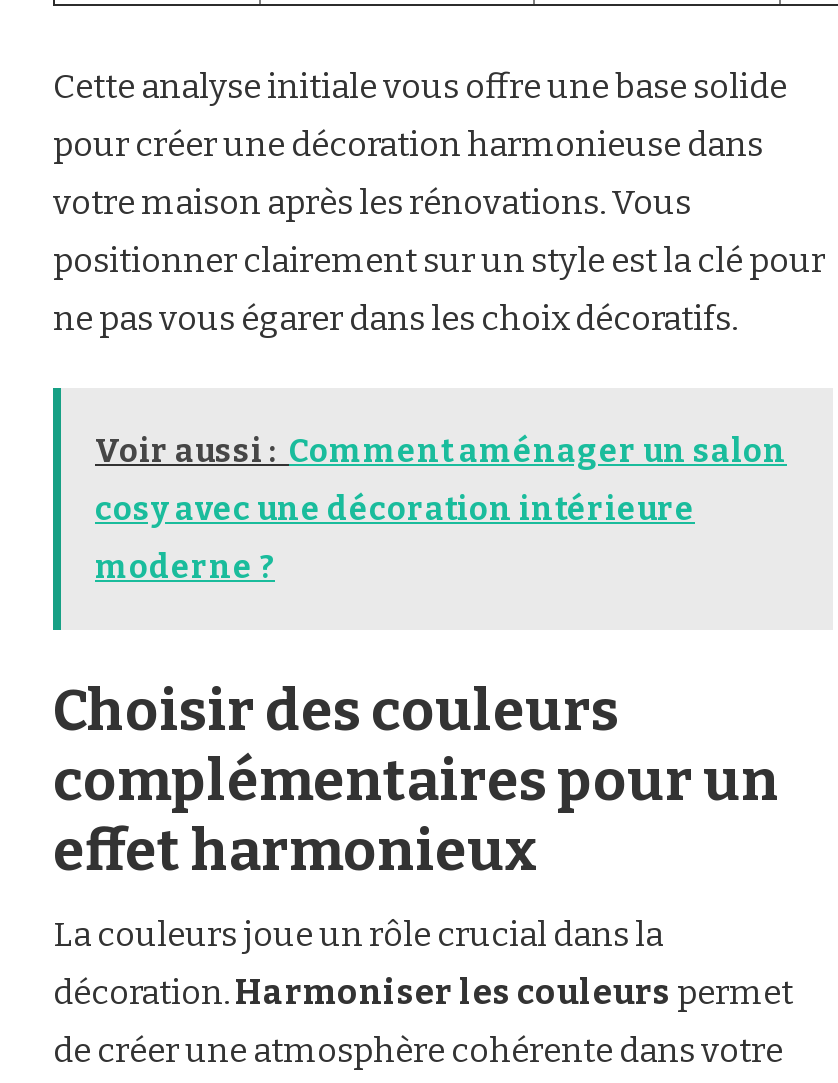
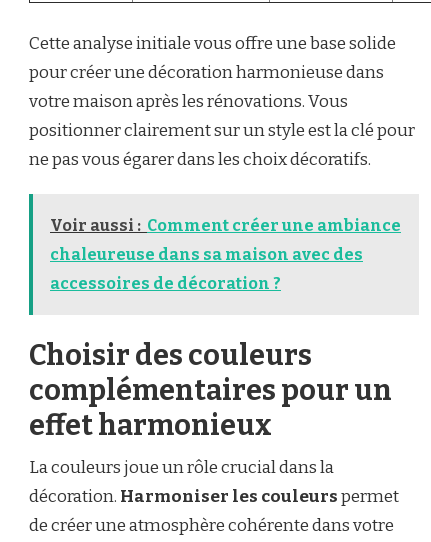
[95,432,787,470] Voir aussi : Comment aménager un salon -> [50,216,401,235] Voir aussi : Comment créer une ambiance
[95,490,695,528] cosy avec une décoration intérieure -> [50,245,363,264] chaleureuse dans sa maison avec des
[95,548,275,586] moderne ? -> [50,274,281,293] accessoires de décoration ?

